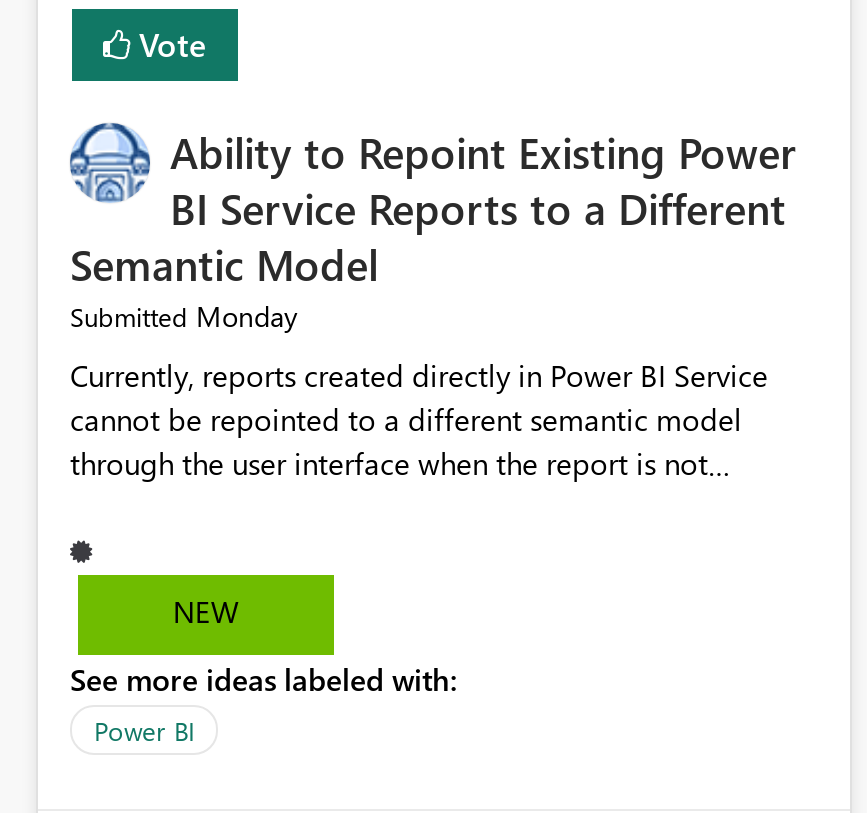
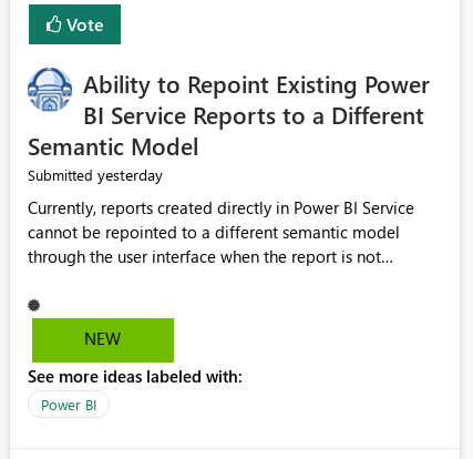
[70,298,298,336] Submitted Monday -> [28,165,163,186] Submitted yesterday

